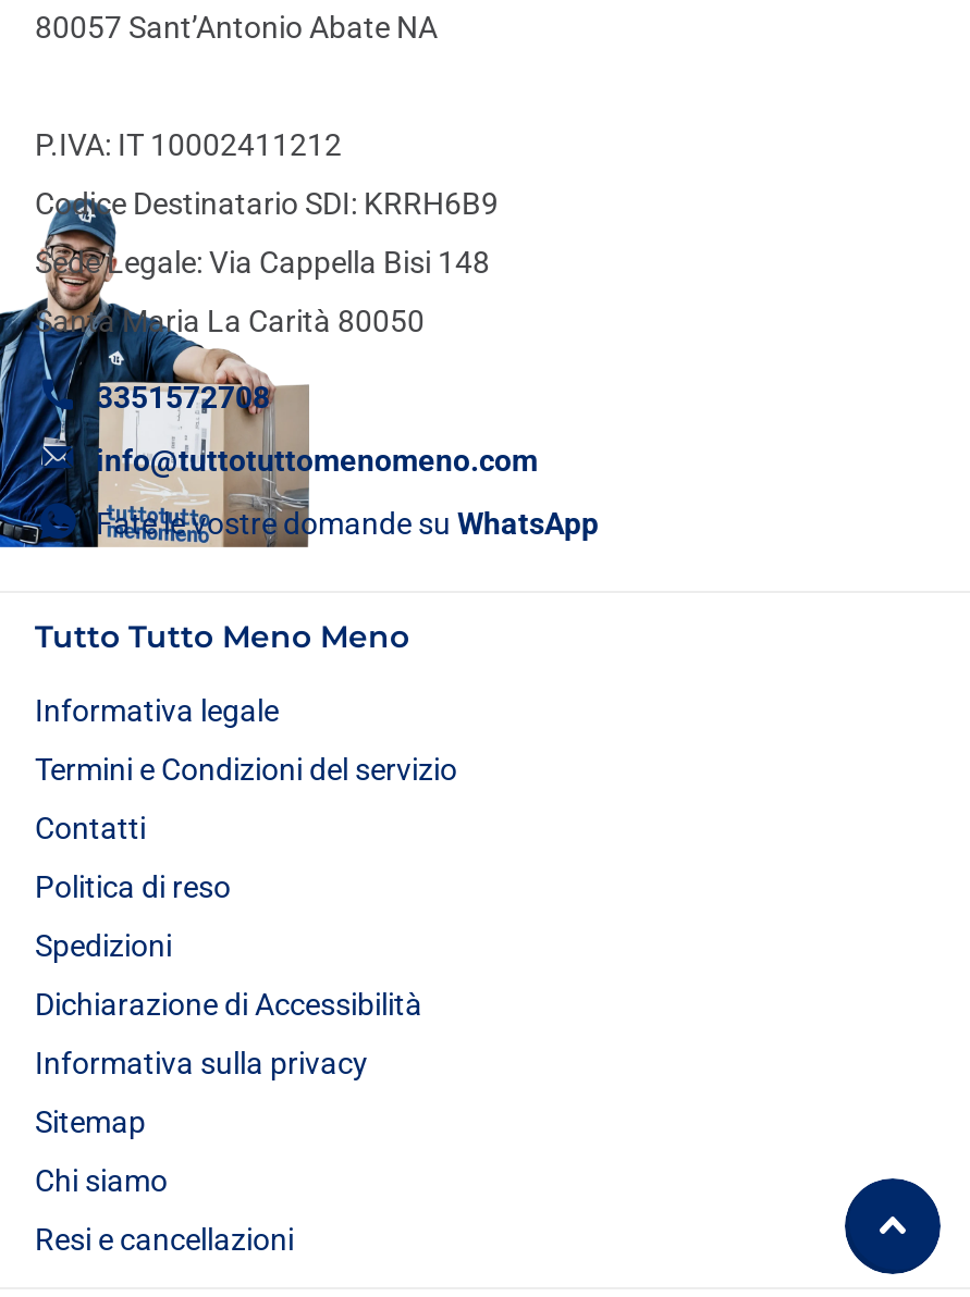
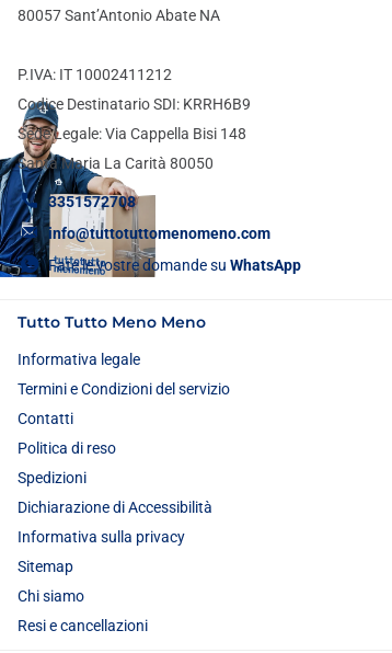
[843,1176,943,1276] [image] -> none

